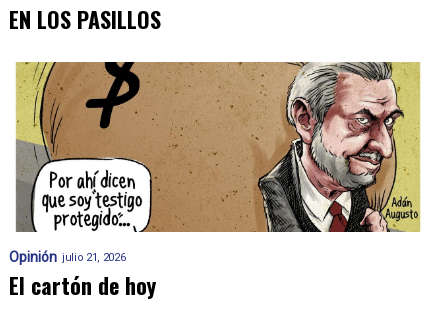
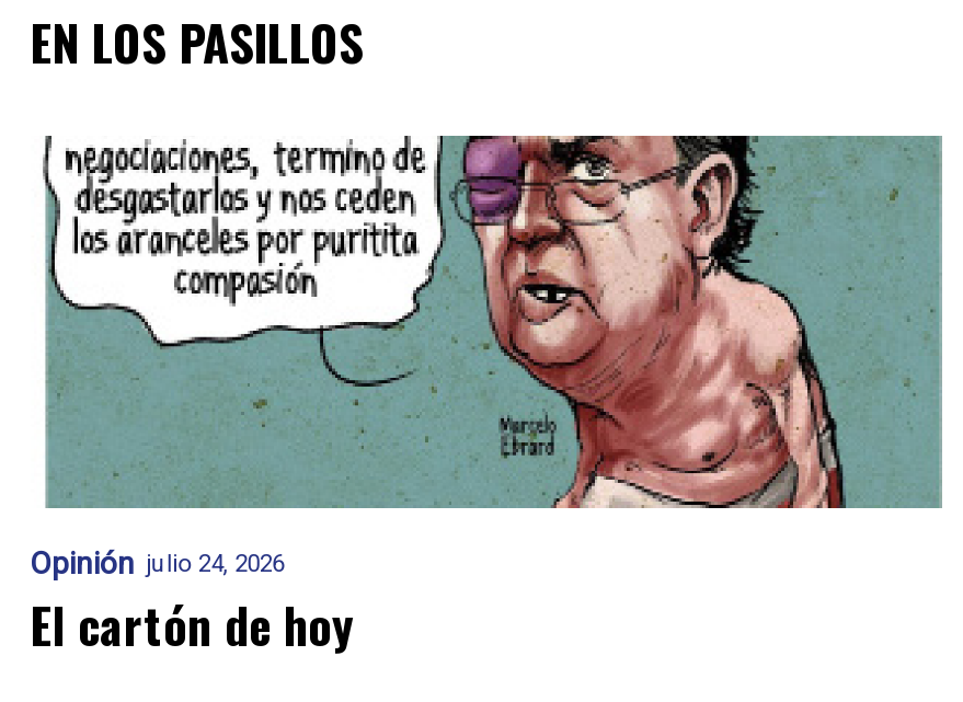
[9,61,425,265] [image] | Opinión julio 21, 2026 -> [30,134,943,580] [image] | Opinión julio 24, 2026

